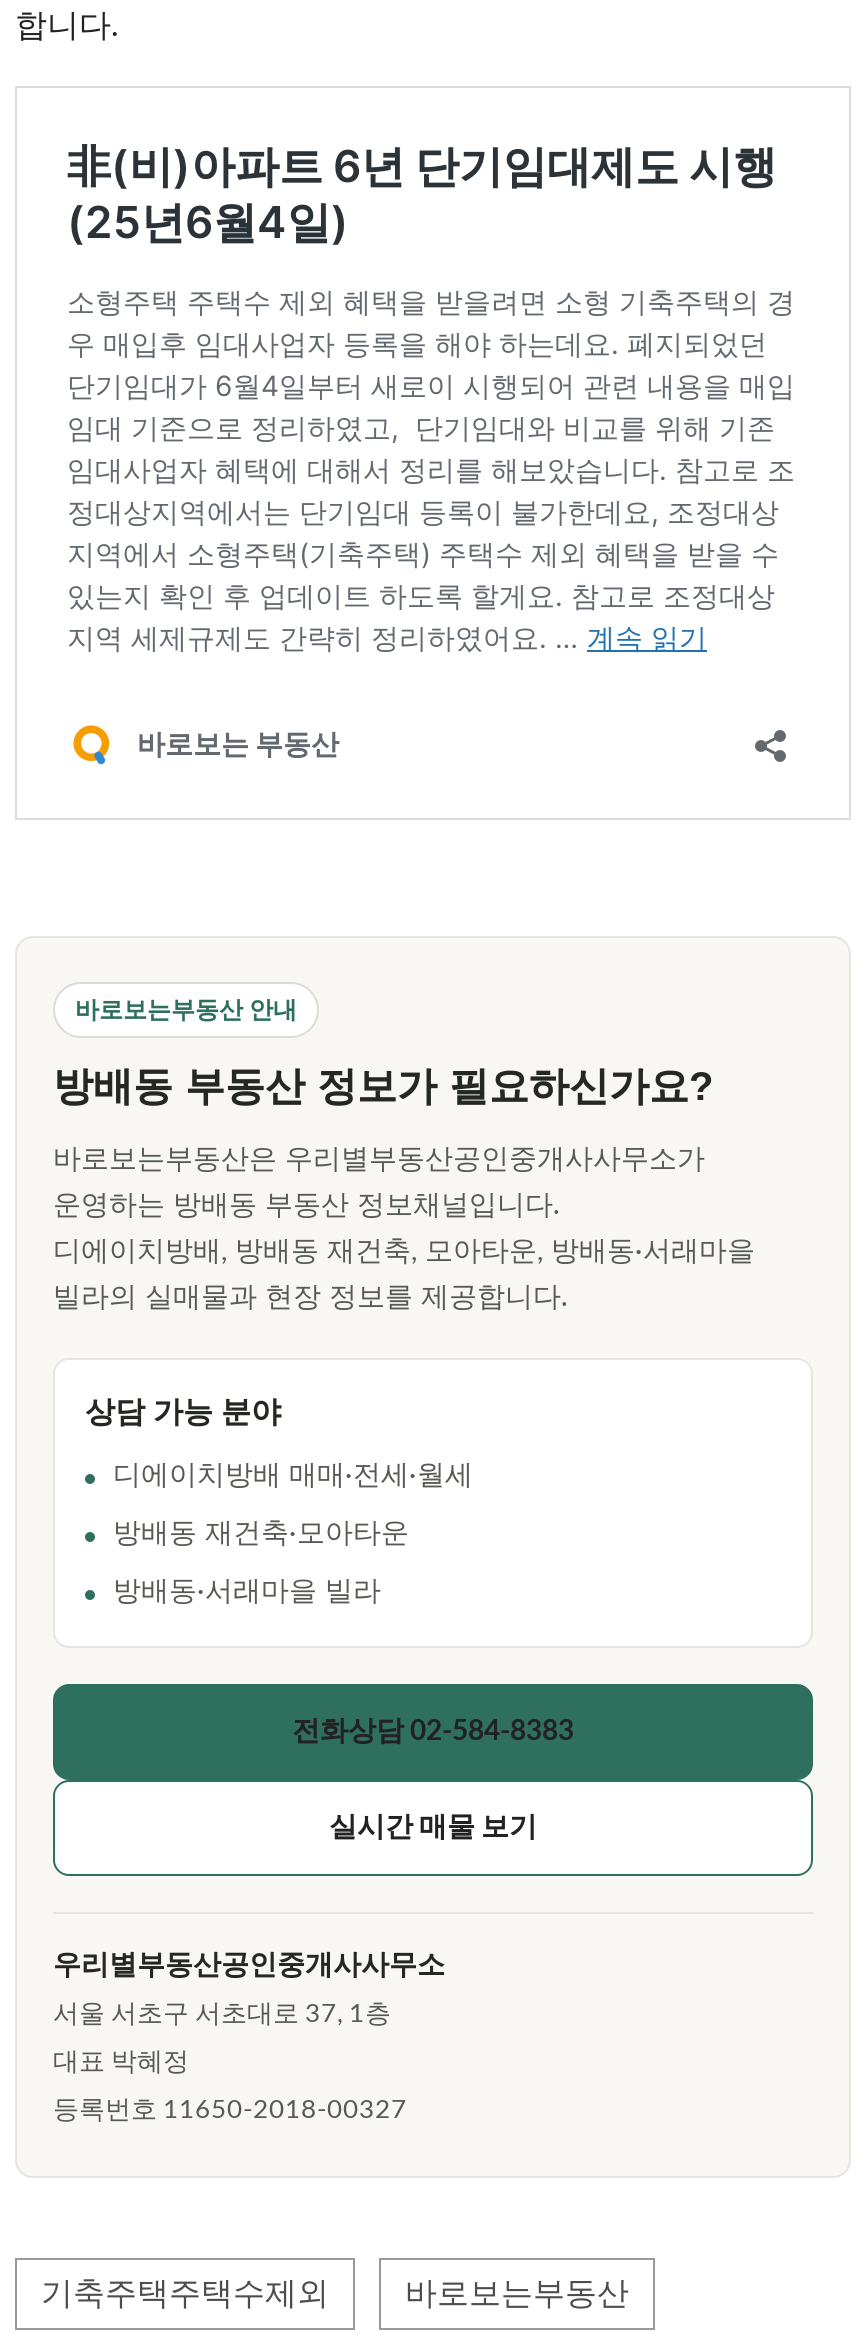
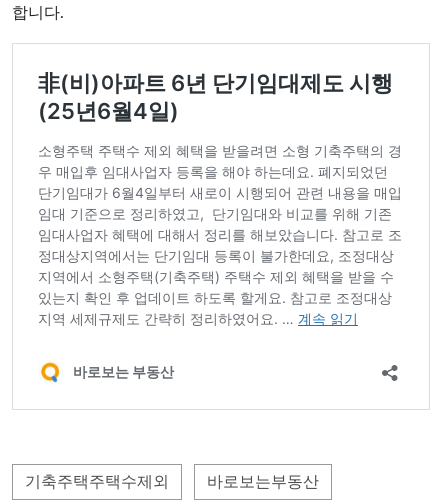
[53,997,755,1311] 바로보는부동산 안내 | 방배동 부동산 정보가 필요하신가요? | 바로보는부동산은 우리별부동산공인중개사사무소가 | 운영하는 방배동 부동산 정보채널입니다. | 디에이치방배, 방배동 재건축, 모아타운, 방배동·서래마을 | 빌라의 실매물과 현장 정보를 제공합니다. -> none
[85,1397,473,1605] 상담 가능 분야 | 디에이치방배 매매·전세·월세 | 방배동 재건축·모아타운 | 방배동·서래마을 빌라 -> none
[51,1682,815,1878] [image] | 전화상담 02-584-8383 | 실시간 매물 보기 -> none
[53,1951,445,2123] 우리별부동산공인중개사사무소 | 서울 서초구 서초대로 37, 1층 | 대표 박혜정 | 등록번호 11650-2018-00327 -> none

